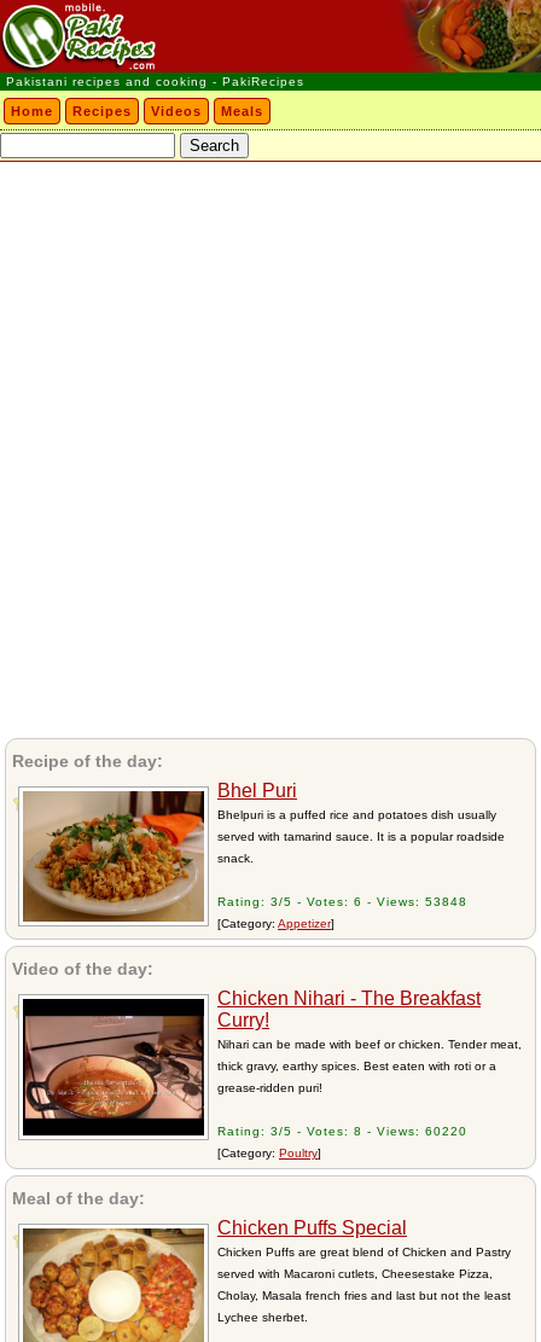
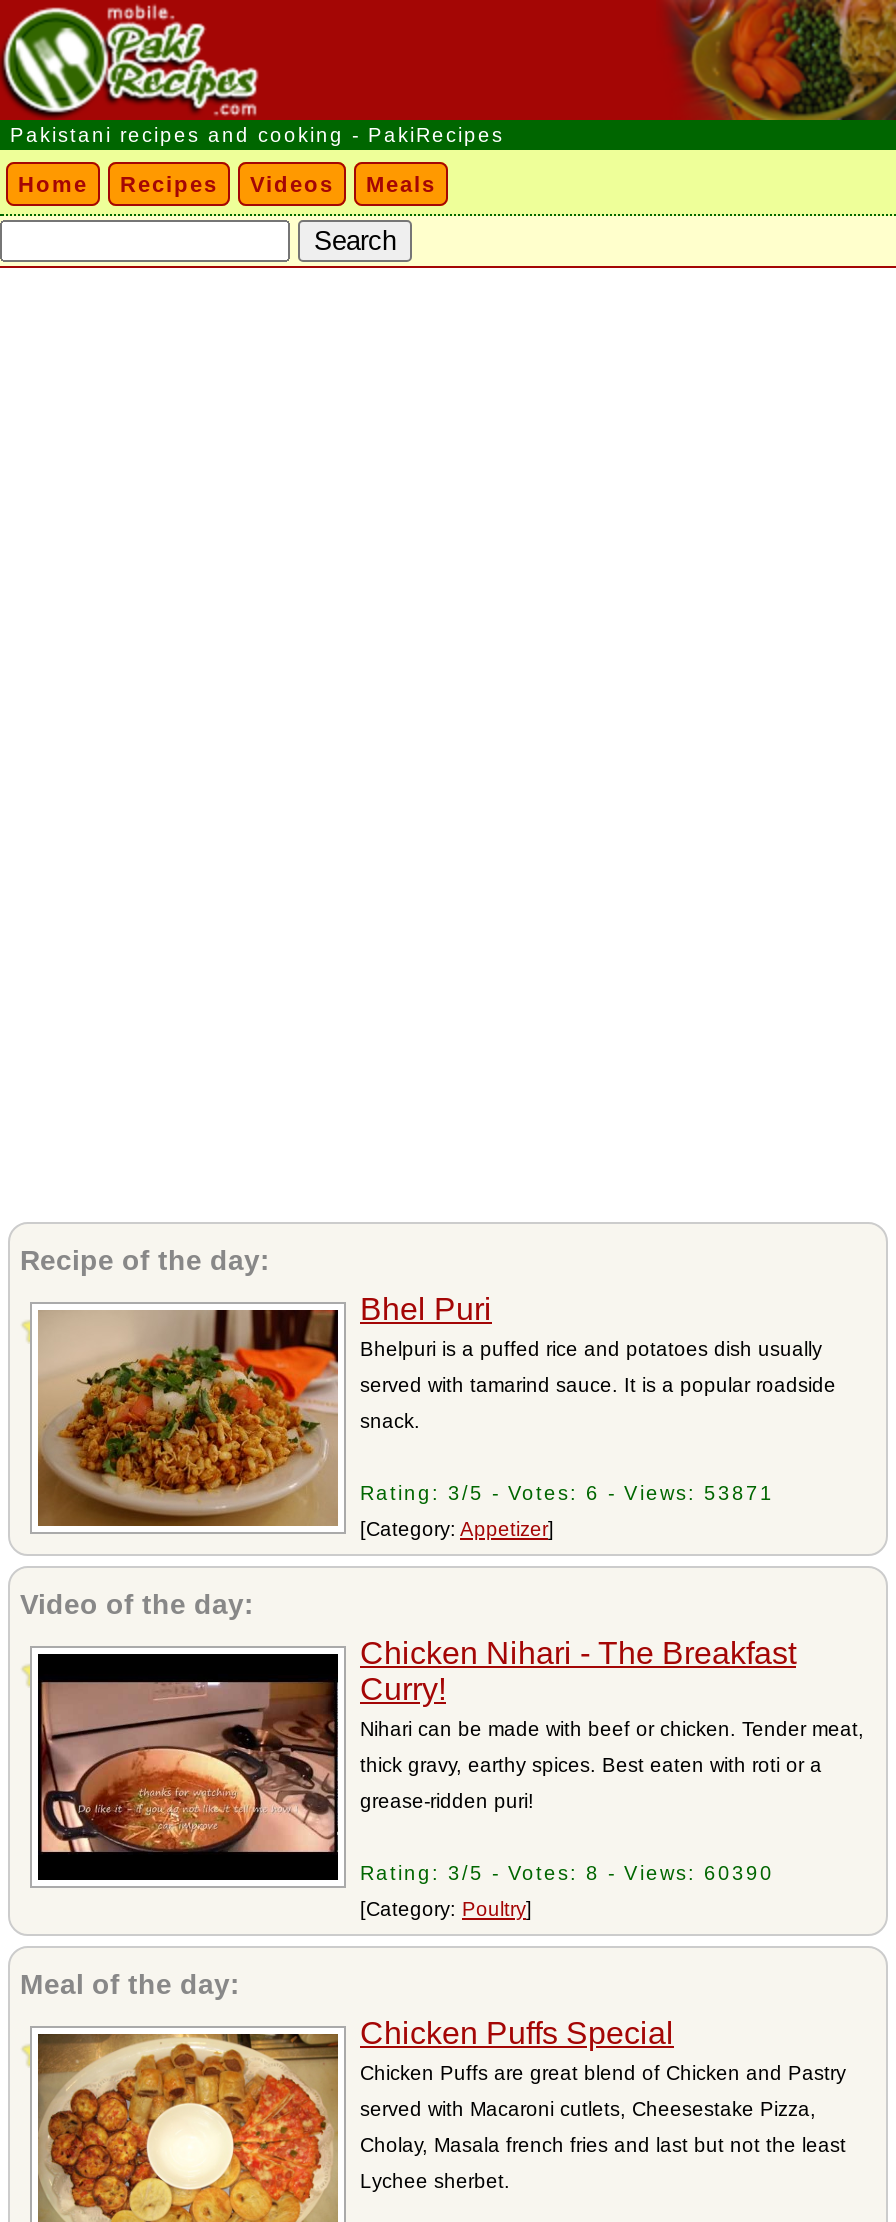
[217,895,467,908] Rating: 3/5 - Votes: 6 - Views: 53848 -> [360,1482,774,1504] Rating: 3/5 - Votes: 6 - Views: 53871
[217,1125,467,1138] Rating: 3/5 - Votes: 8 - Views: 60220 -> [360,1862,774,1884] Rating: 3/5 - Votes: 8 - Views: 60390

